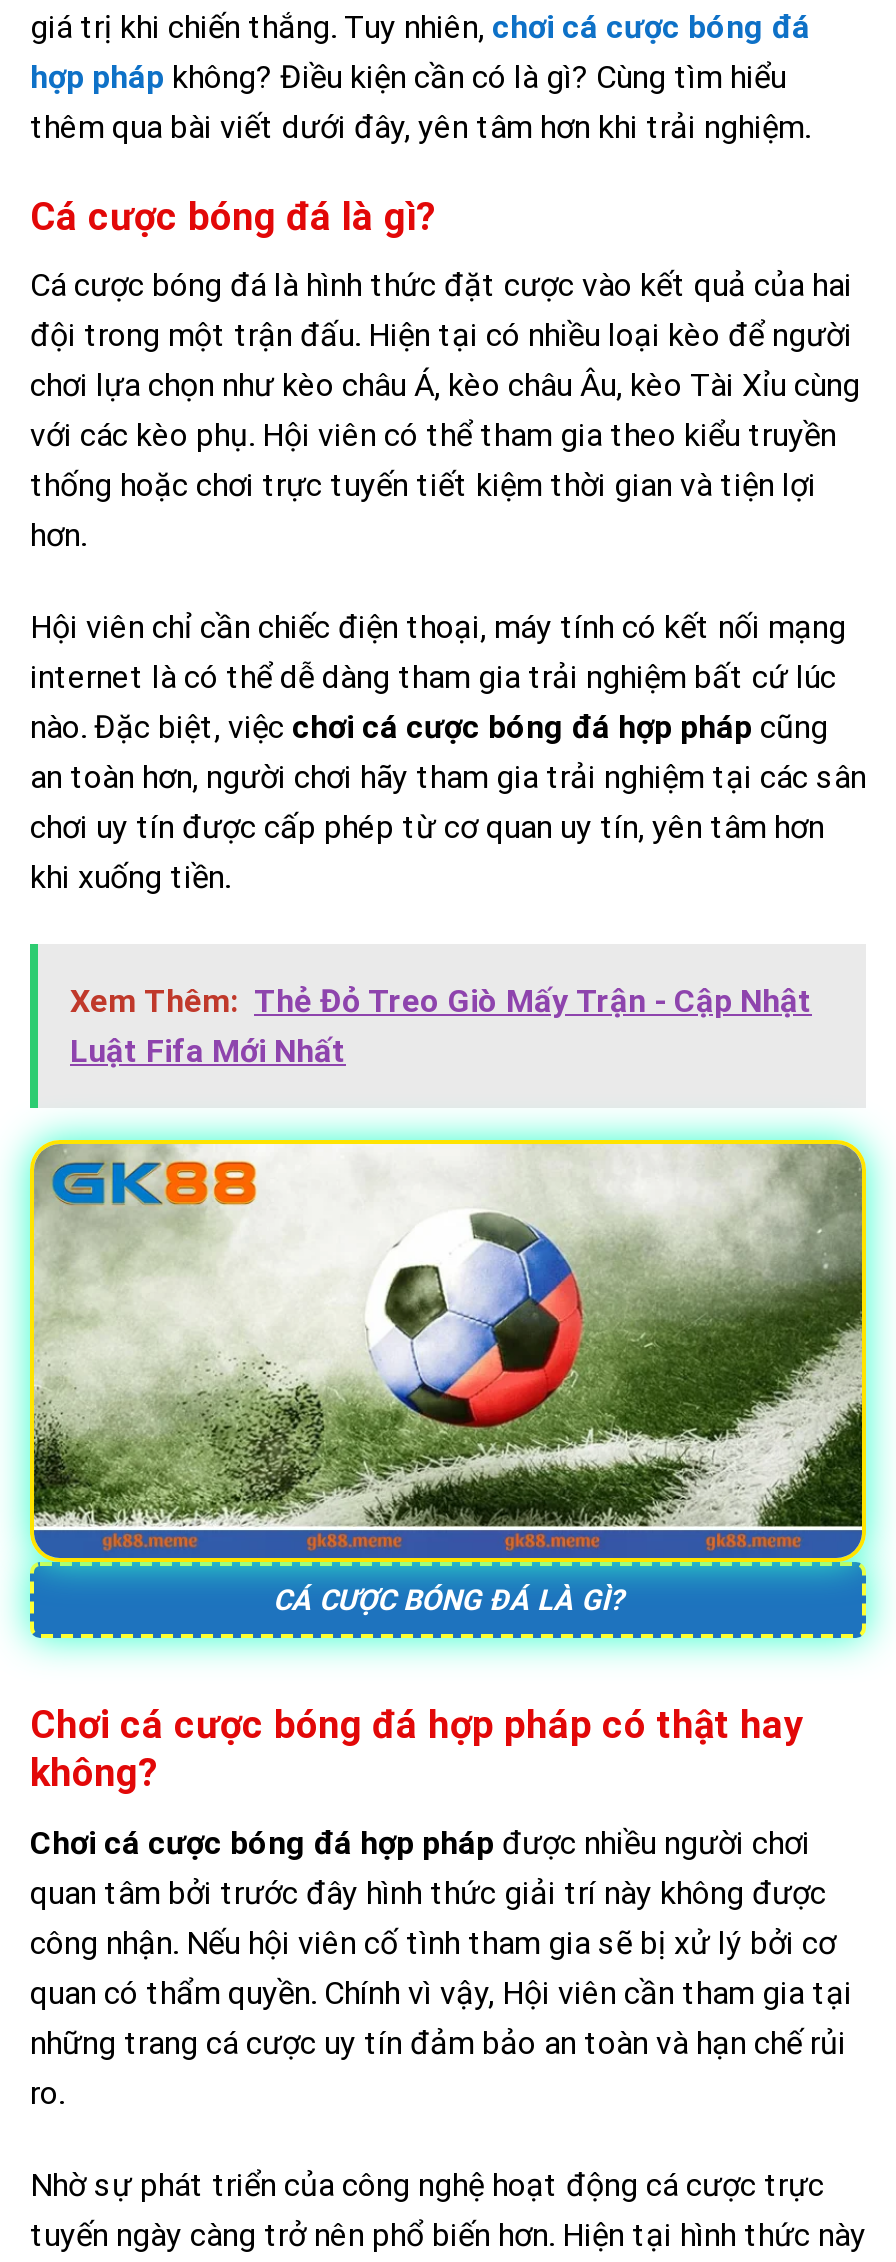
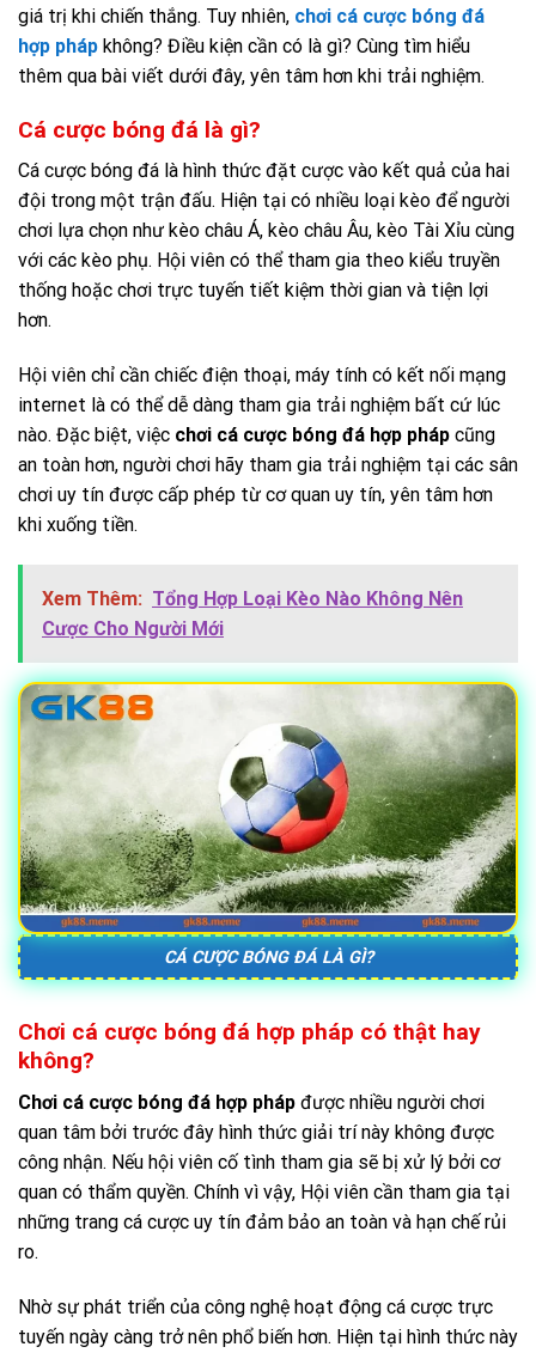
[70,982,812,1070] Xem Thêm: Thẻ Đỏ Treo Giò Mấy Trận - Cập Nhật | Luật Fifa Mới Nhất -> [42,587,463,640] Xem Thêm: Tổng Hợp Loại Kèo Nào Không Nên | Cược Cho Người Mới

